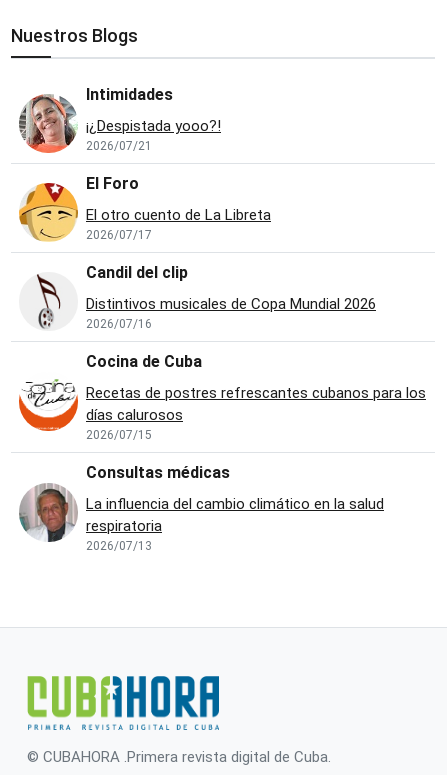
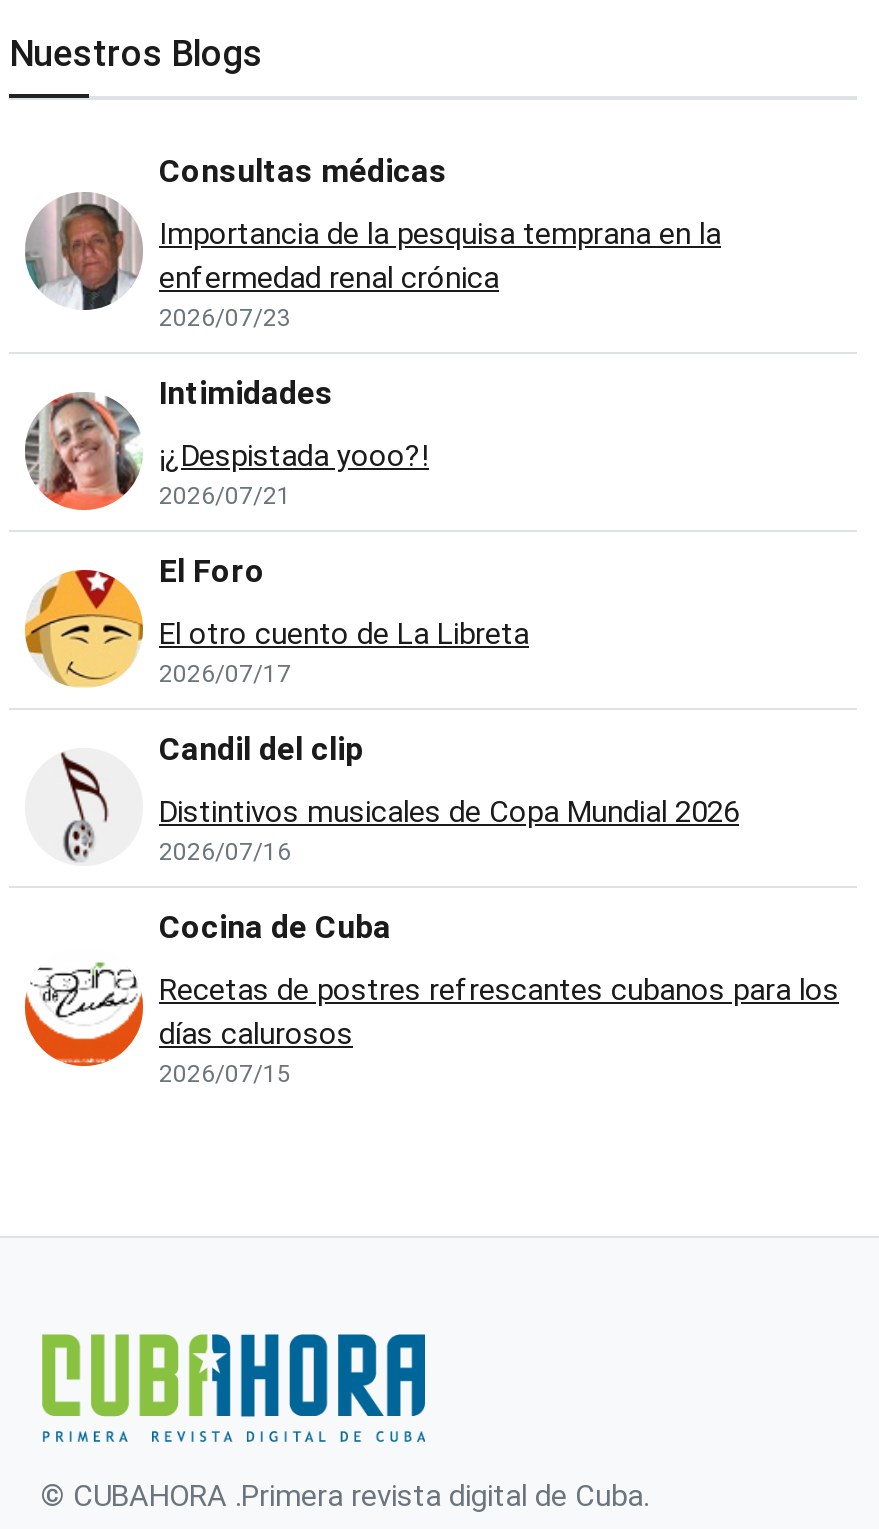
none -> [159,216,721,332] Importancia de la pesquisa temprana en la | enfermedad renal crónica | 2026/07/23
moved [18,85,426,442] -> [23,374,839,1088]: [image] | Intimidades | ¡¿Despistada yooo?! | ... | días calurosos | 2026/07/15
moved [18,463,230,543] -> [23,152,447,312]: [image] | Consultas médicas
[86,495,384,553] La influencia del cambio climático en la salud | respiratoria | 2026/07/13 -> none

